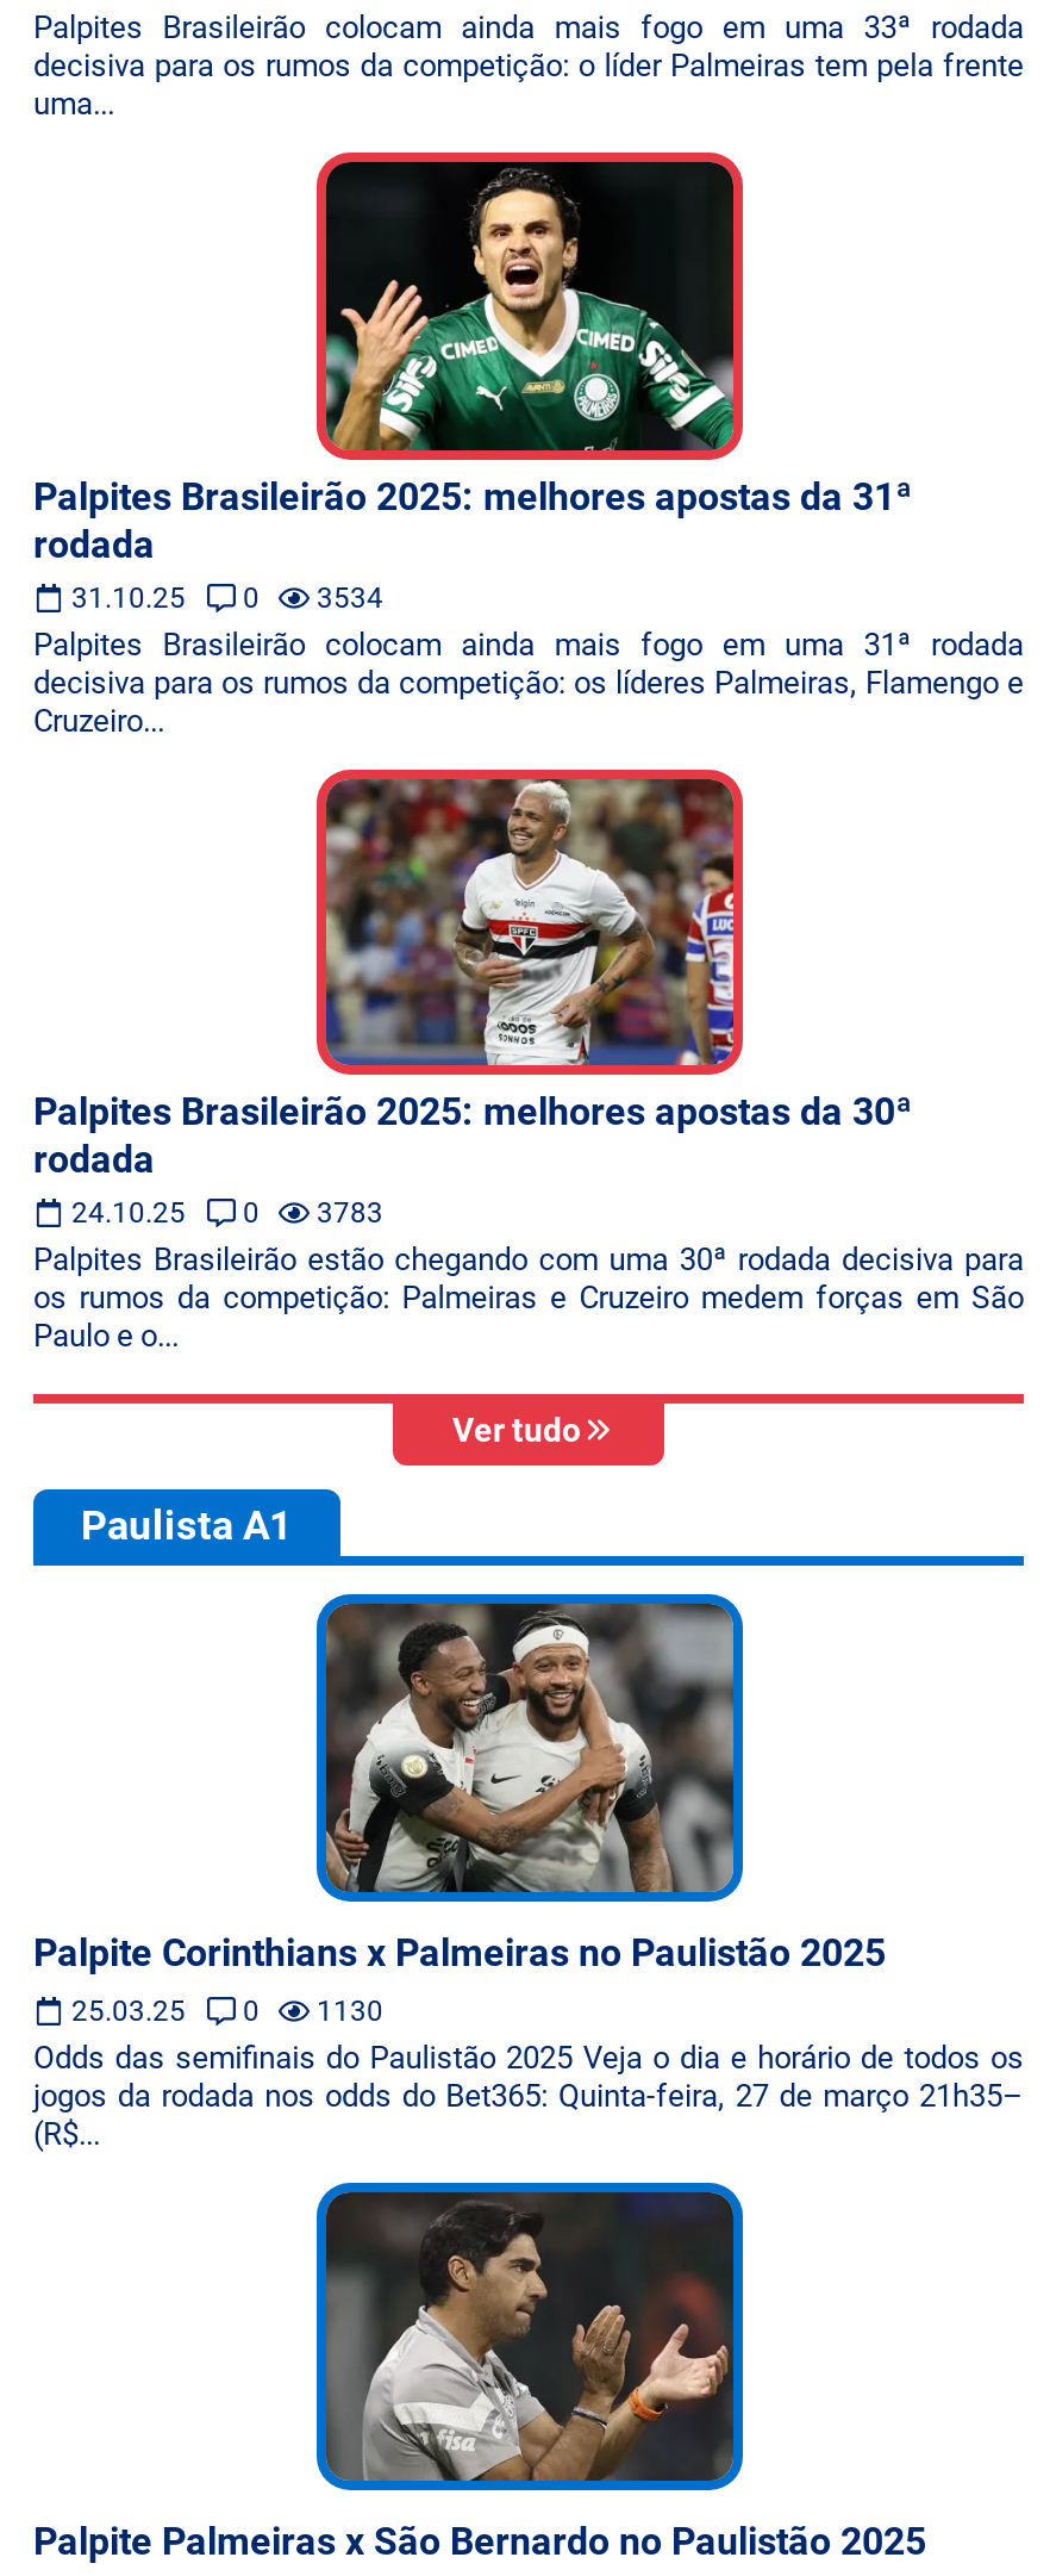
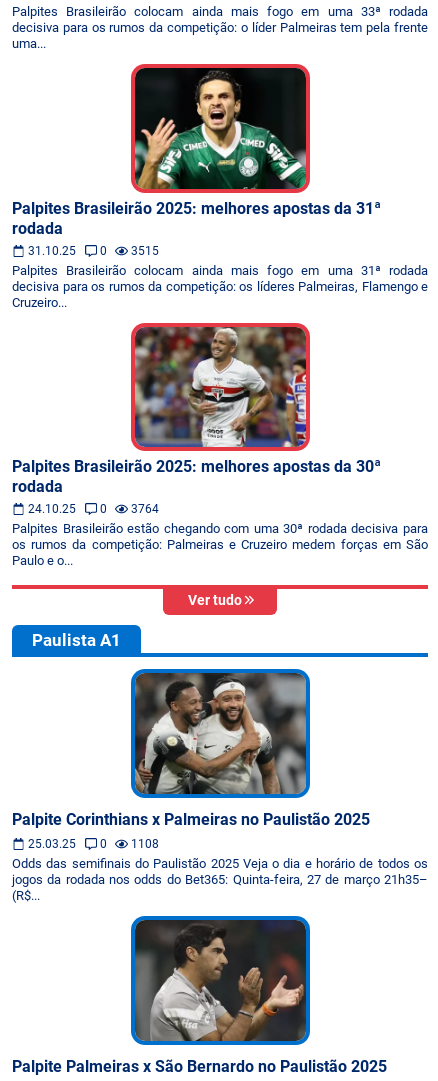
[71,581,383,615] 31.10.25 0 3534 -> [28,244,159,258] 31.10.25 0 3515
[71,1197,383,1231] 24.10.25 0 3783 -> [28,502,159,516] 24.10.25 0 3764
[71,1995,383,2028] 25.03.25 0 1130 -> [28,837,159,851] 25.03.25 0 1108

